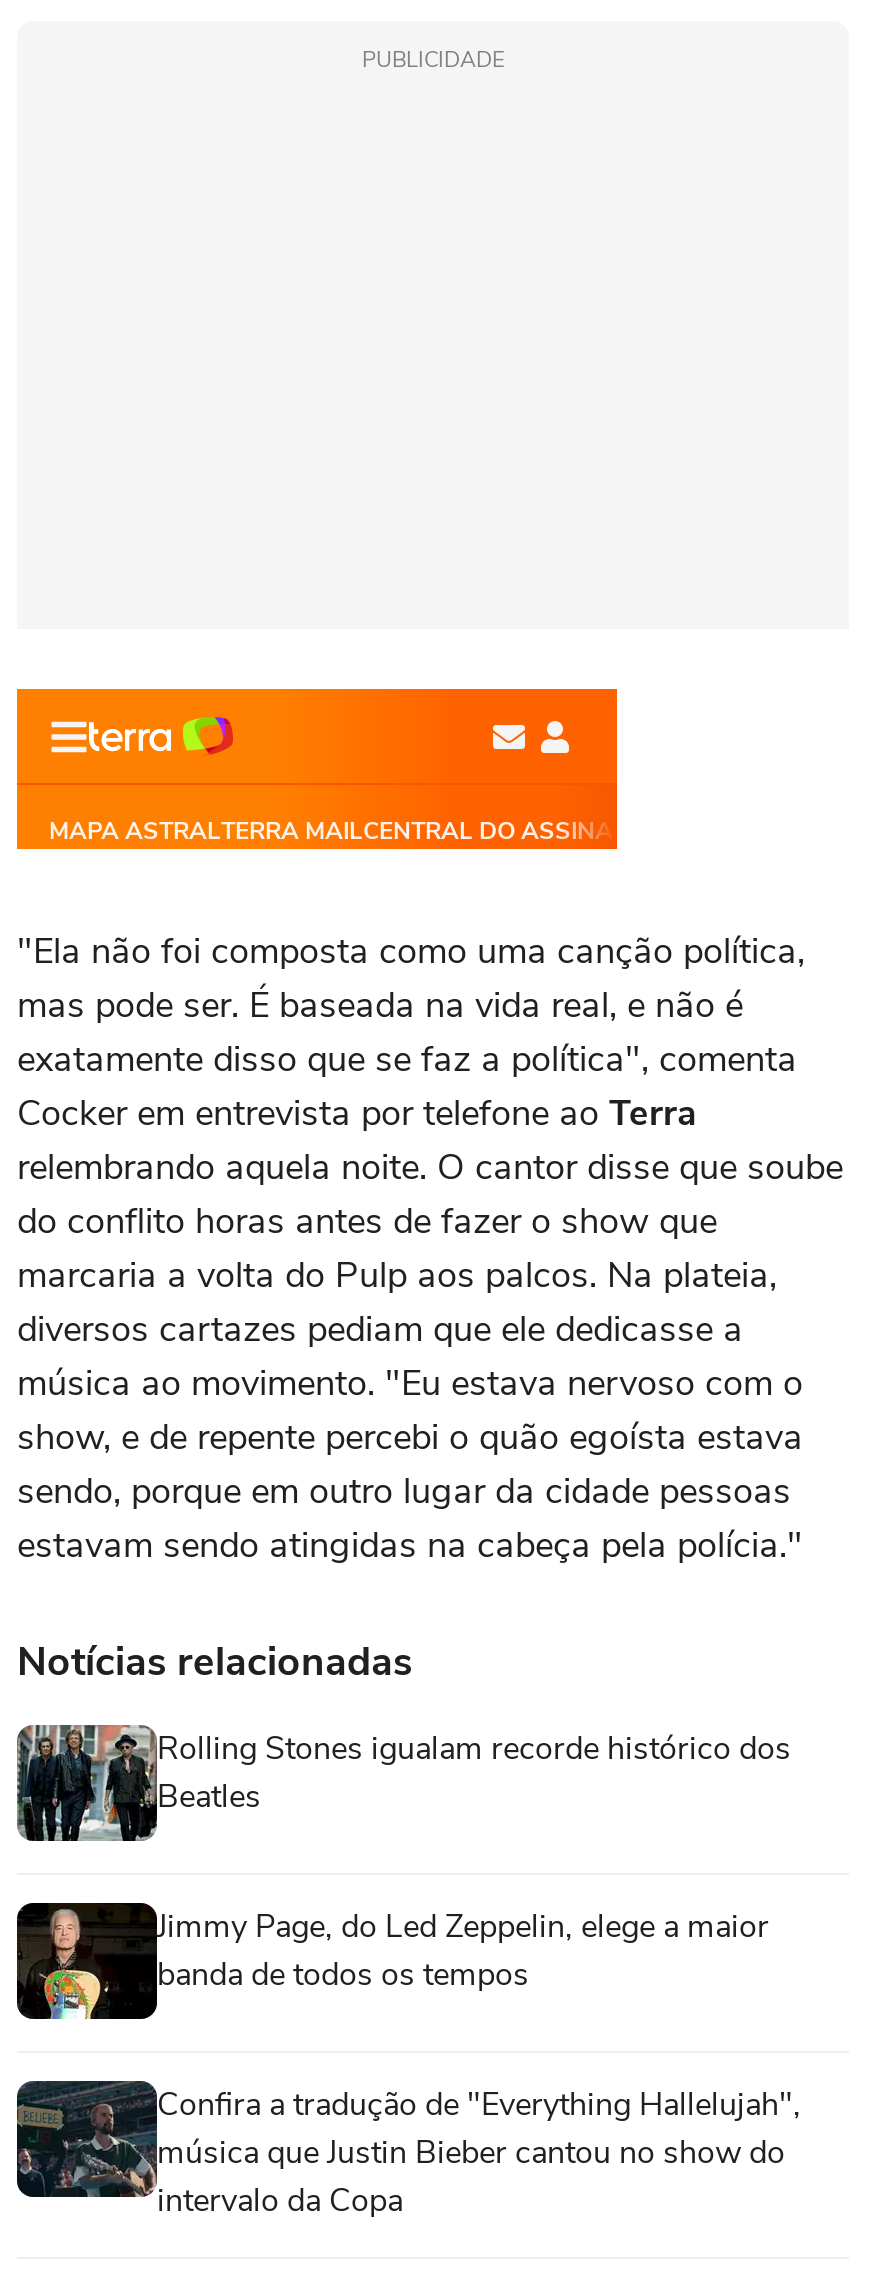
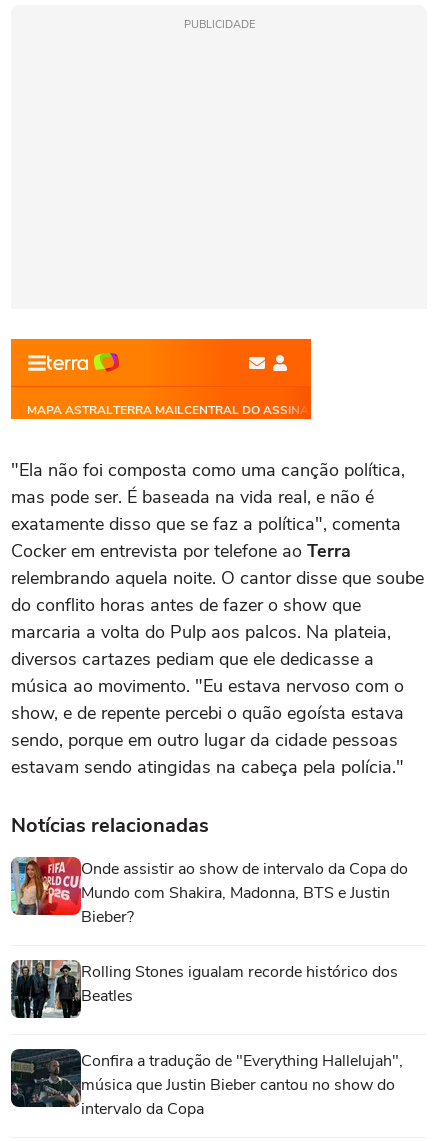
none -> [10,856,408,928] [image] | Onde assistir ao show de intervalo da Copa do | Mundo com Shakira, Madonna, BTS e Justin | Bieber?
moved [13,1721,791,1845] -> [9,958,398,1020]: [image] | Rolling Stones igualam recorde histórico dos | Beatles
[19,1903,769,2019] [image] | Jimmy Page, do Led Zeppelin, elege a maior | banda de todos os tempos -> none

